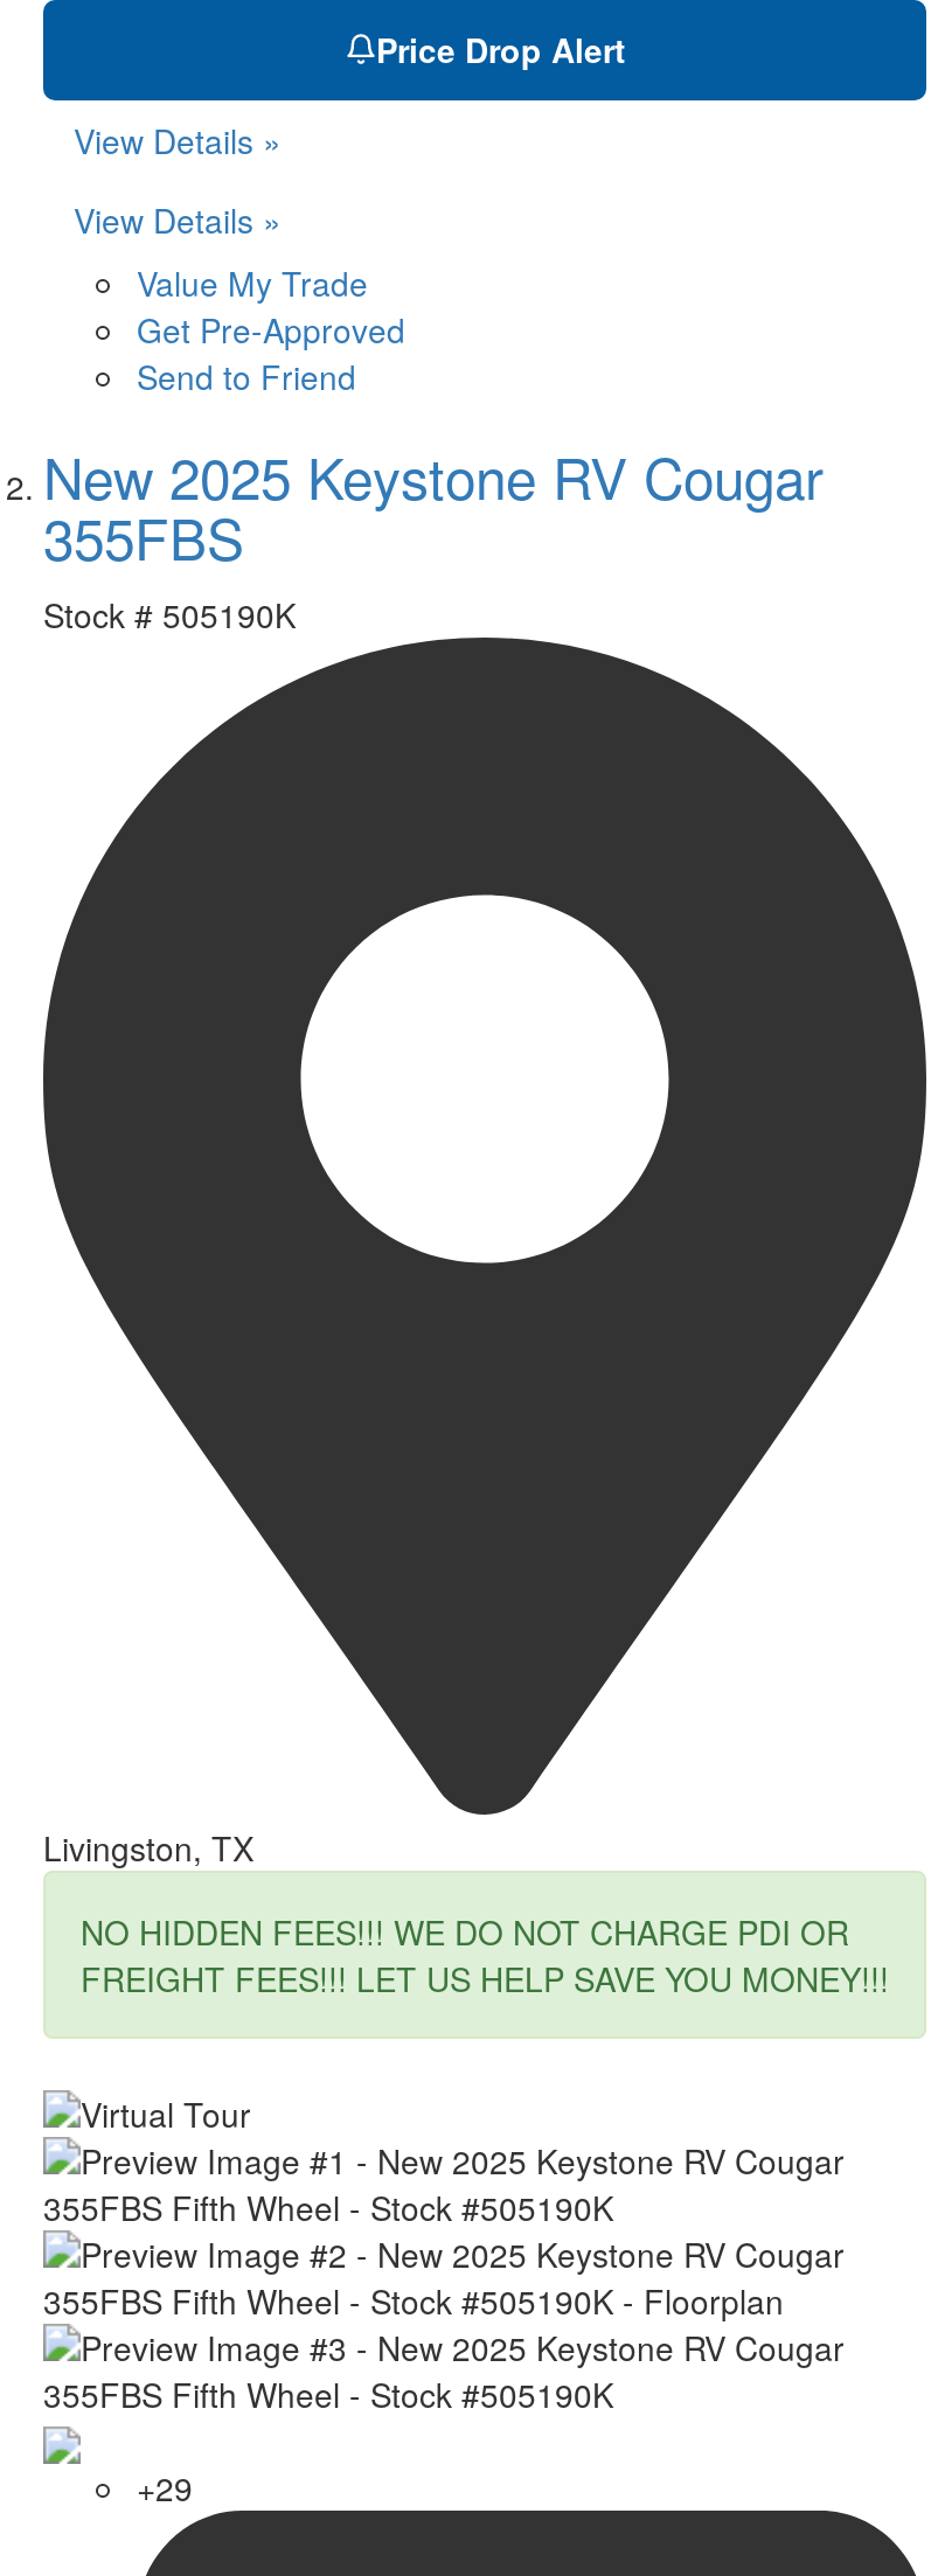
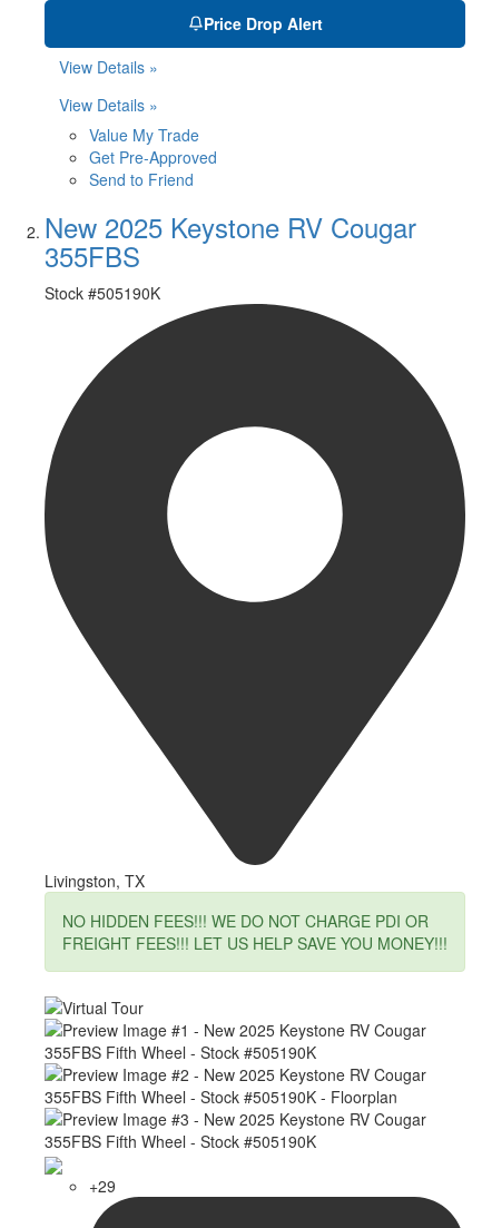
[43,590,296,637] Stock # 505190K -> [45,281,160,304] Stock #505190K

